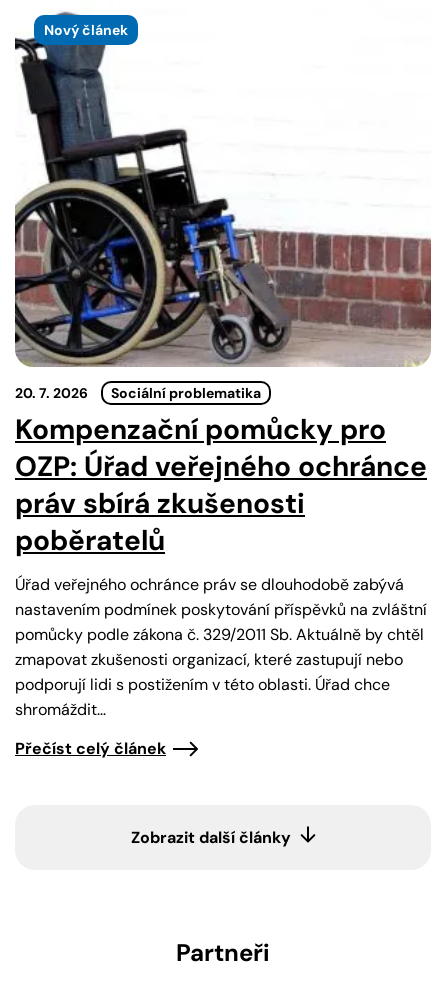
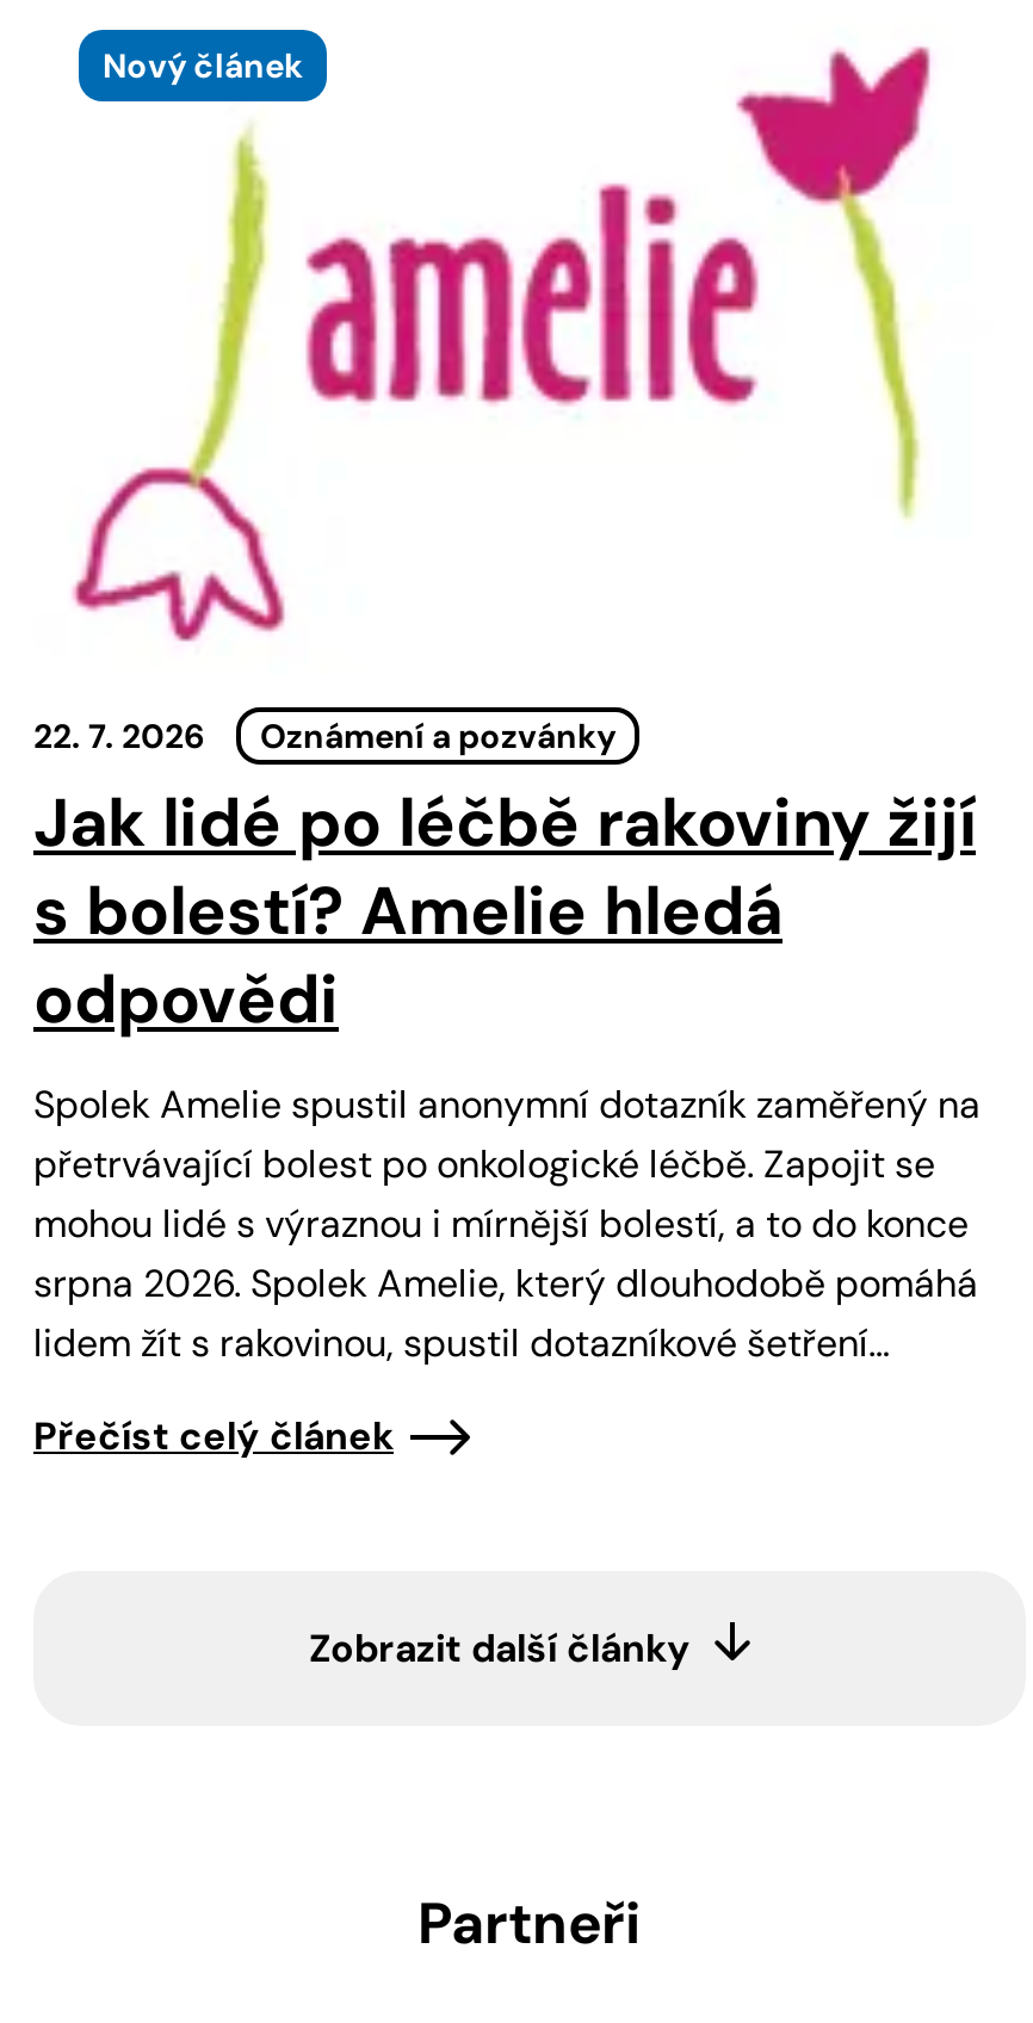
[14,23,432,362] [image] -> [36,21,933,549] [image]
[15,384,427,720] 20. 7. 2026 | Sociální problematika | Kompenzační pomůcky pro | OZP: Úřad veřejného ochránce | práv sbírá zkušenosti | poběratelů | Úřad veřejného ochránce práv se dlouhodobě zabývá | nastavením podmínek poskytování příspěvků na zvláštní | pomůcky podle zákona č. 329/2011 Sb. Aktuálně by chtěl | zmapovat zkušenosti organizací, které zastupují nebo | podporují lidi s postižením v této oblasti. Úřad chce | shromáždit… -> [33,714,981,1367] 22. 7. 2026 | Oznámení a pozvánky | Jak lidé po léčbě rakoviny žijí | s bolestí? Amelie hledá | odpovědi | Spolek Amelie spustil anonymní dotazník zaměřený na | přetrvávající bolest po onkologické léčbě. Zapojit se | mohou lidé s výraznou i mírnější bolestí, a to do konce | srpna 2026. Spolek Amelie, který dlouhodobě pomáhá | lidem žít s rakovinou, spustil dotazníkové šetření…

